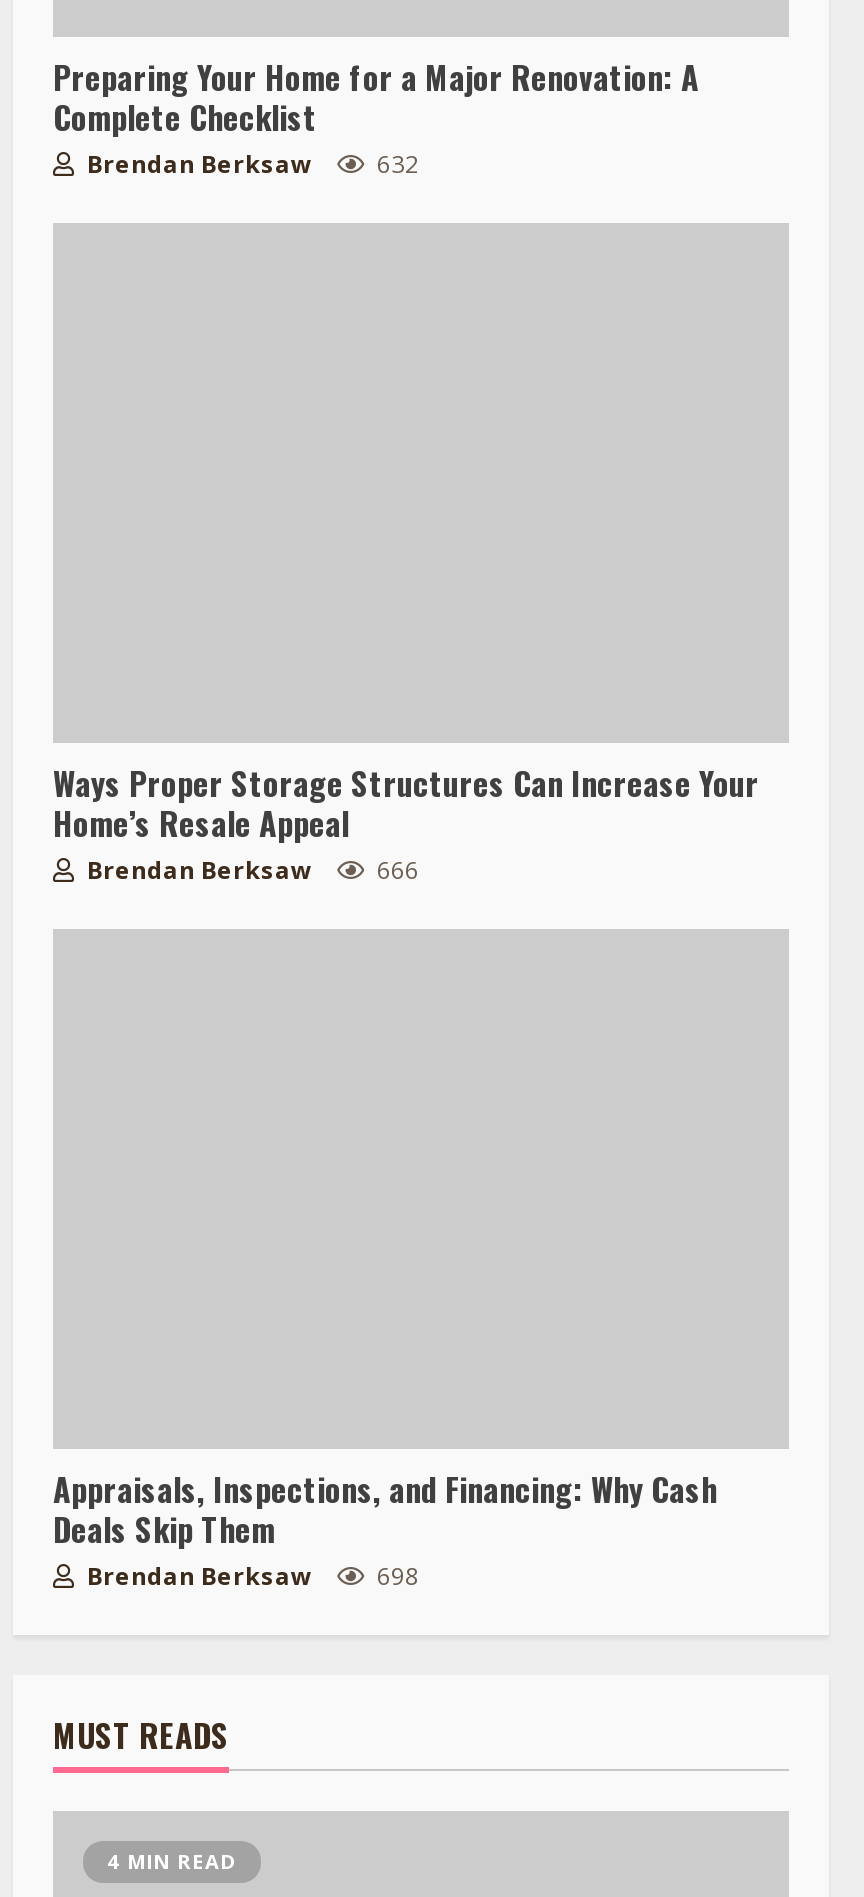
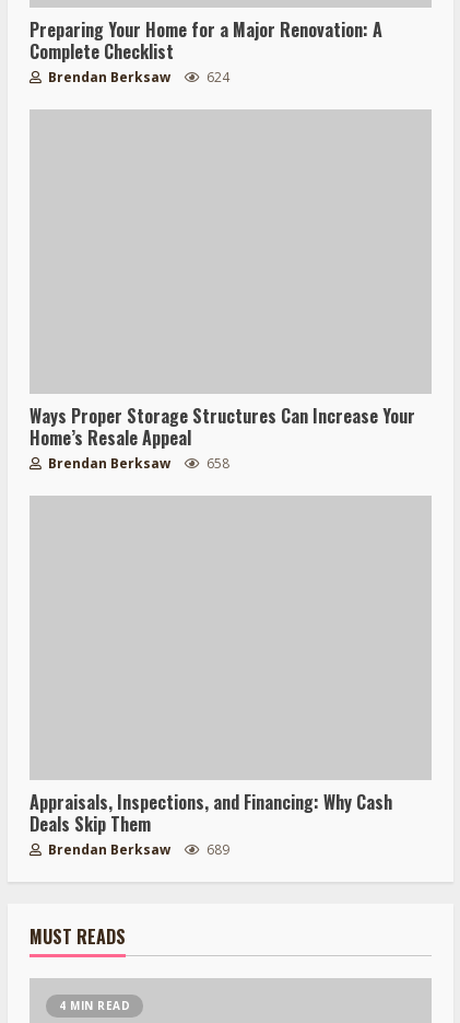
[81,146,419,180] Brendan Berksaw 632 -> [45,68,229,86] Brendan Berksaw 624
[81,852,419,886] Brendan Berksaw 666 -> [45,454,229,472] Brendan Berksaw 658
[81,1558,419,1592] Brendan Berksaw 698 -> [45,840,229,859] Brendan Berksaw 689

